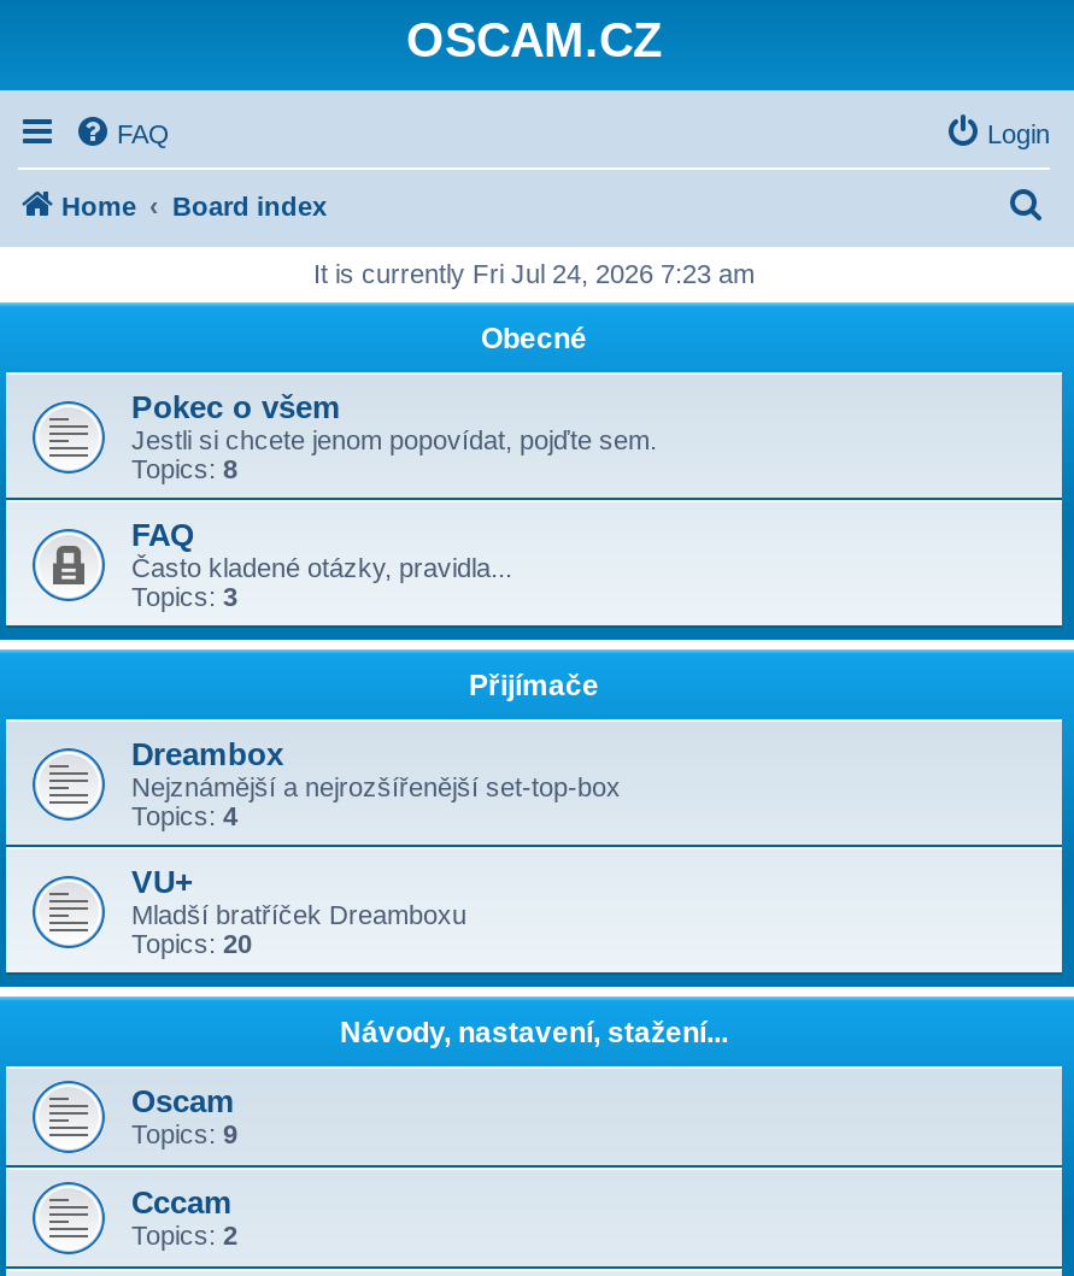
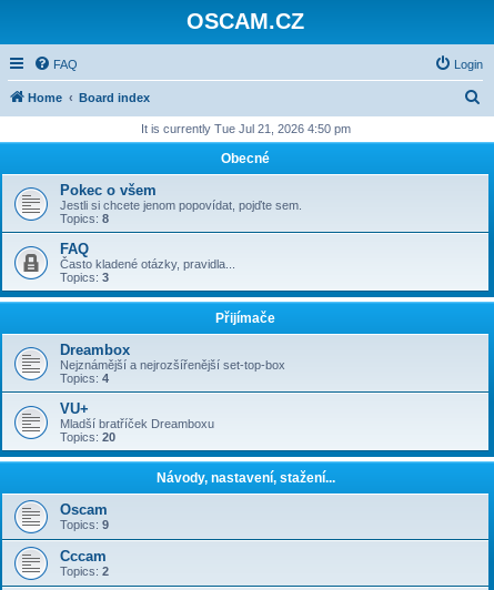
[313,259,755,288] It is currently Fri Jul 24, 2026 7:23 am -> [140,122,350,135] It is currently Tue Jul 21, 2026 4:50 pm

